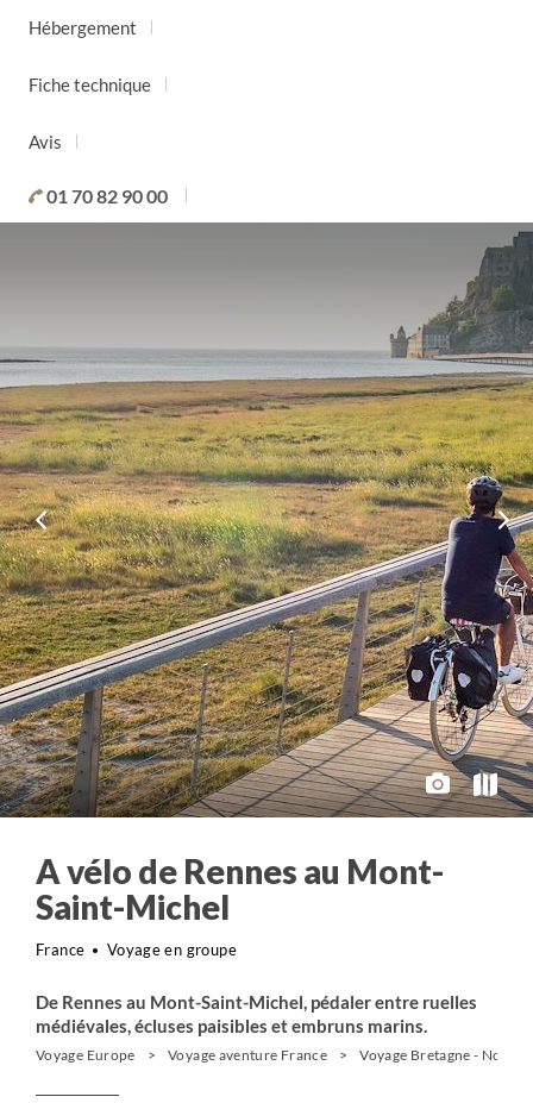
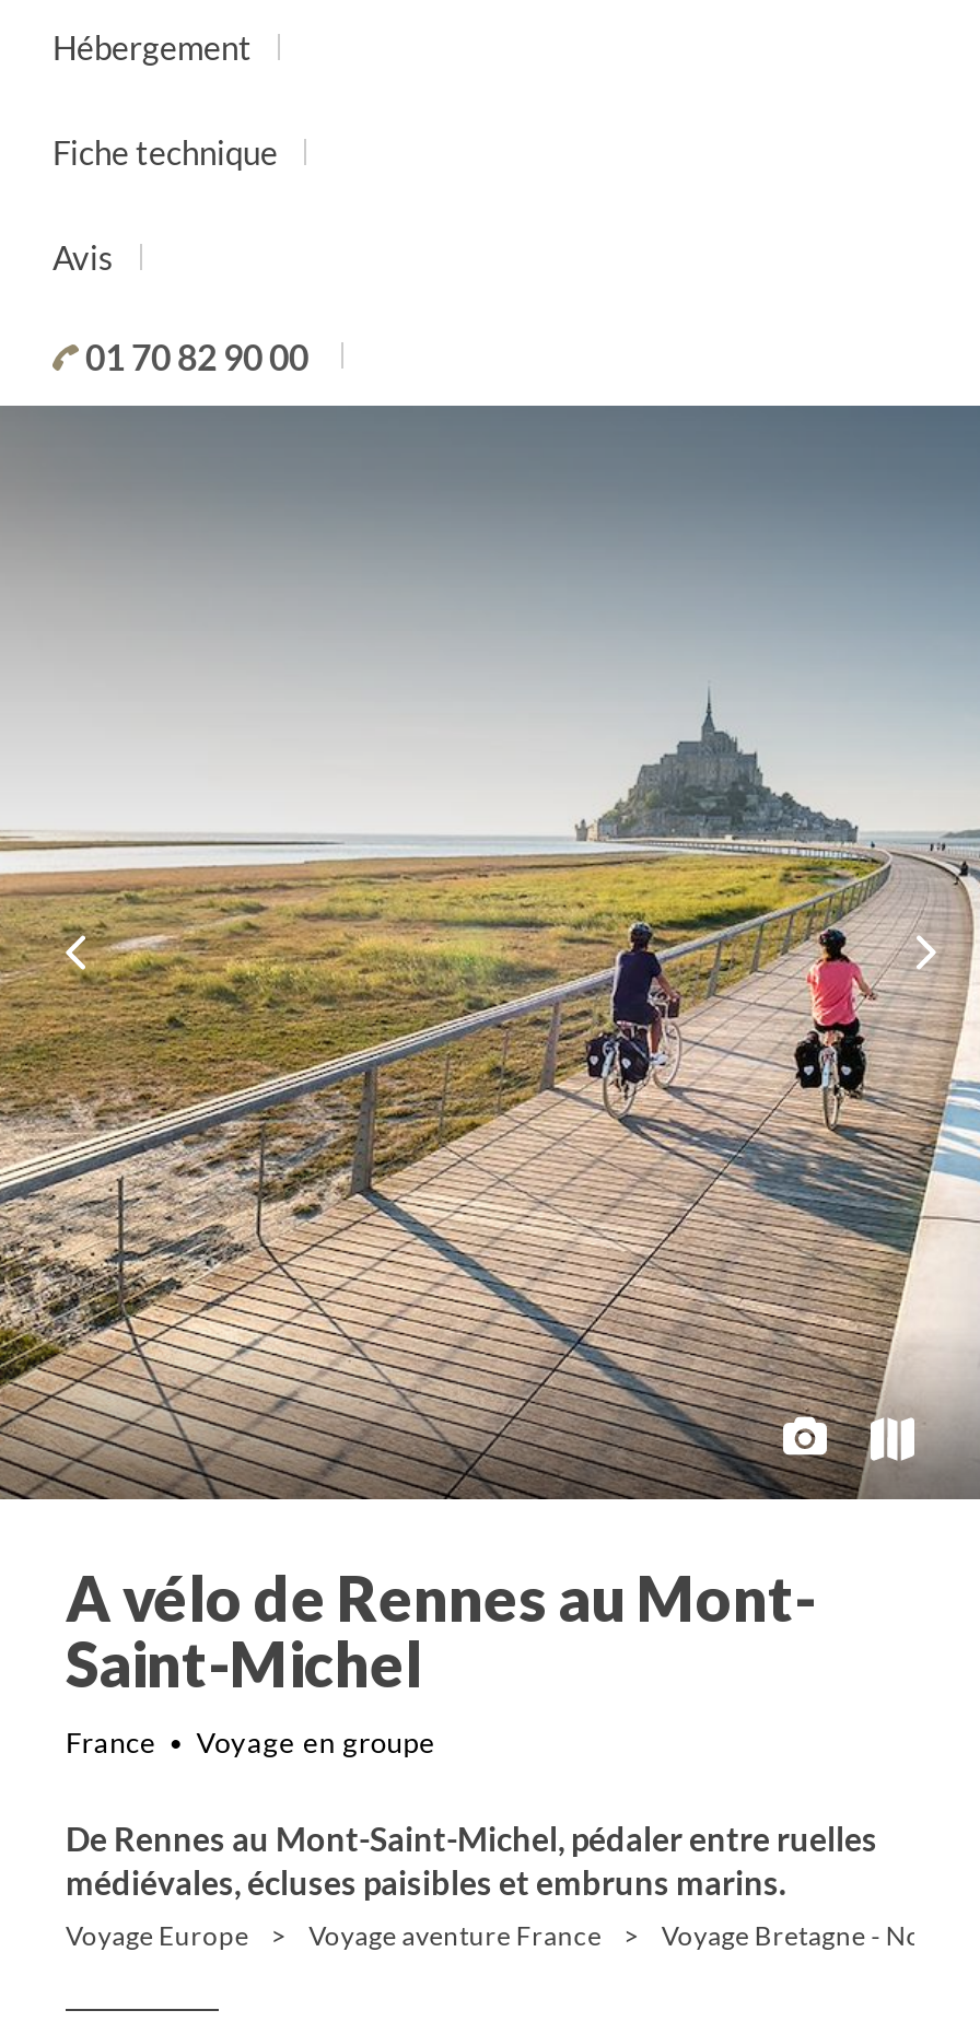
[4,223,529,817] [image] -> [7,406,973,1501] [image]

